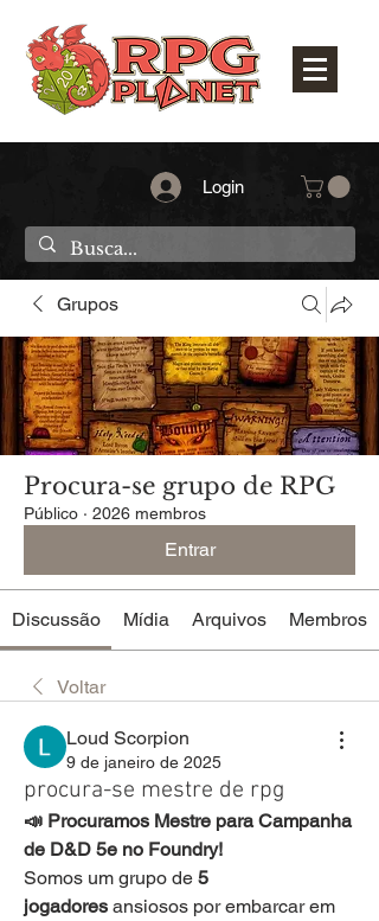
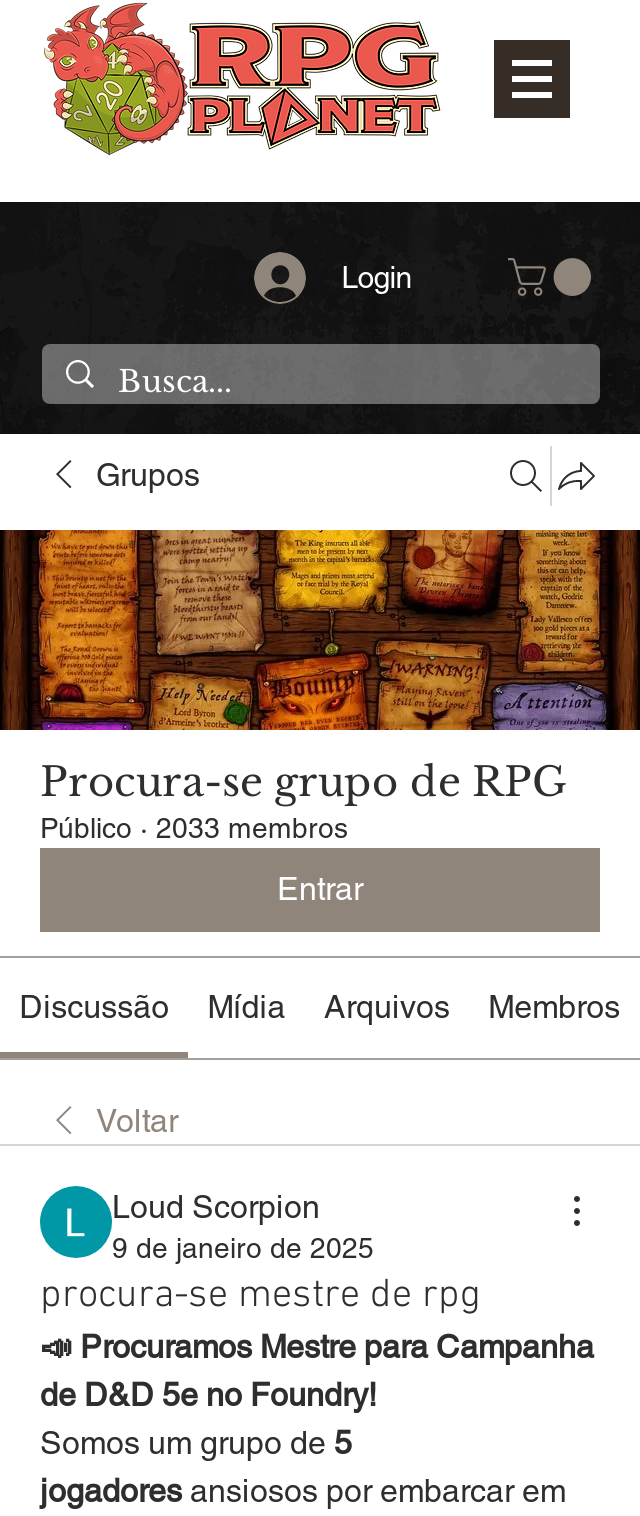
[24,504,206,522] Público · 2026 membros -> [40,812,348,844] Público · 2033 membros

